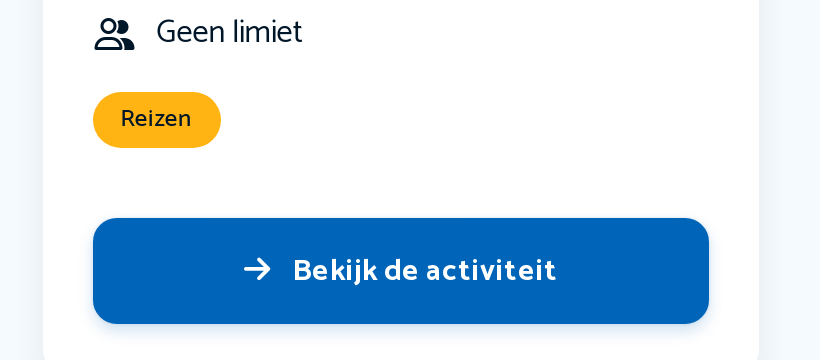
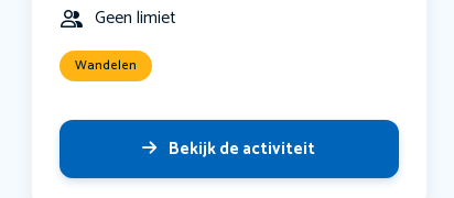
[121,101,193,139] Reizen -> [75,55,136,76] Wandelen

